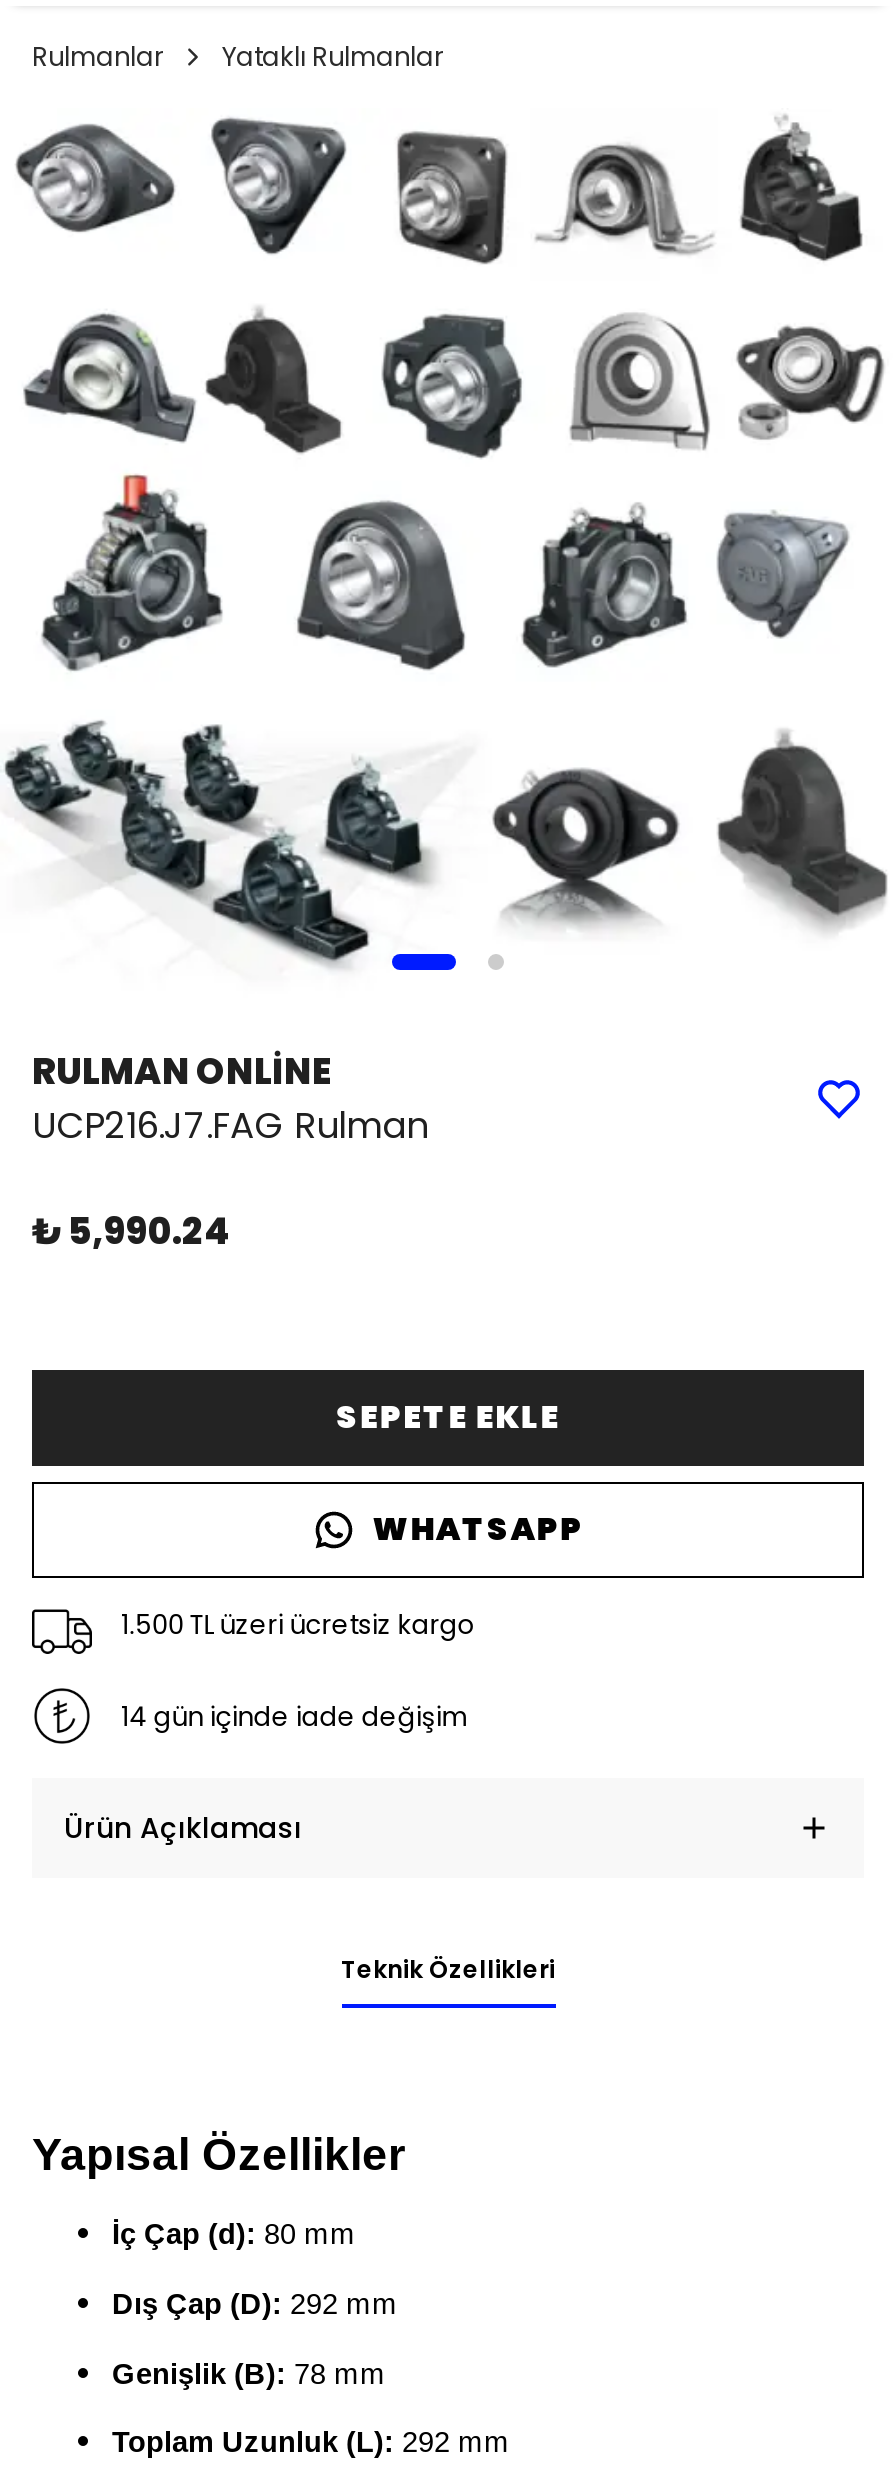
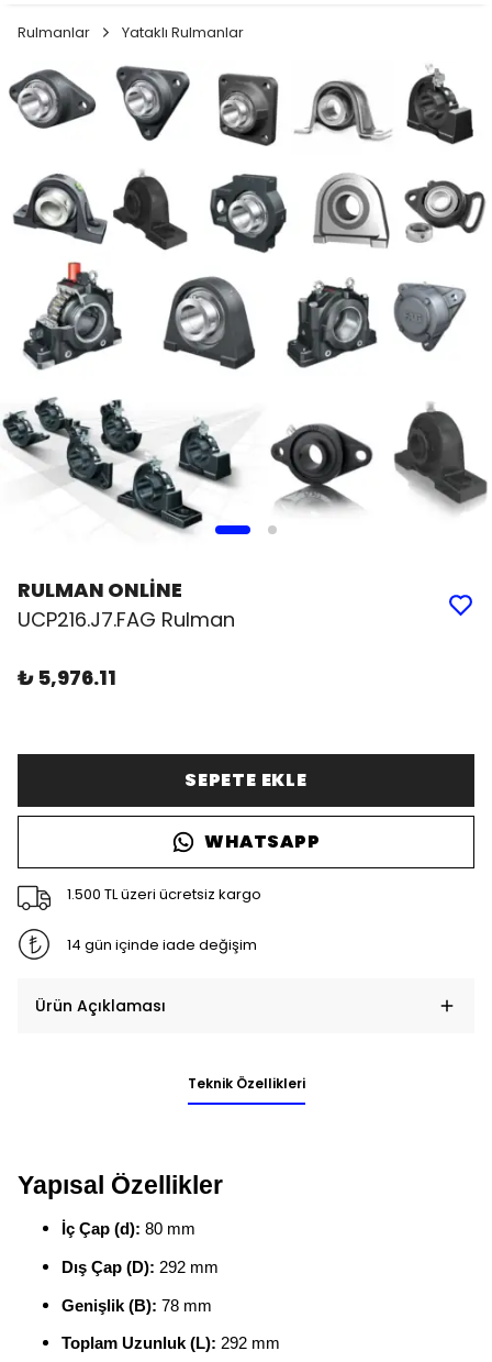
[32,1206,230,1256] ₺ 5,990.24 -> [18,664,116,691] ₺ 5,976.11

